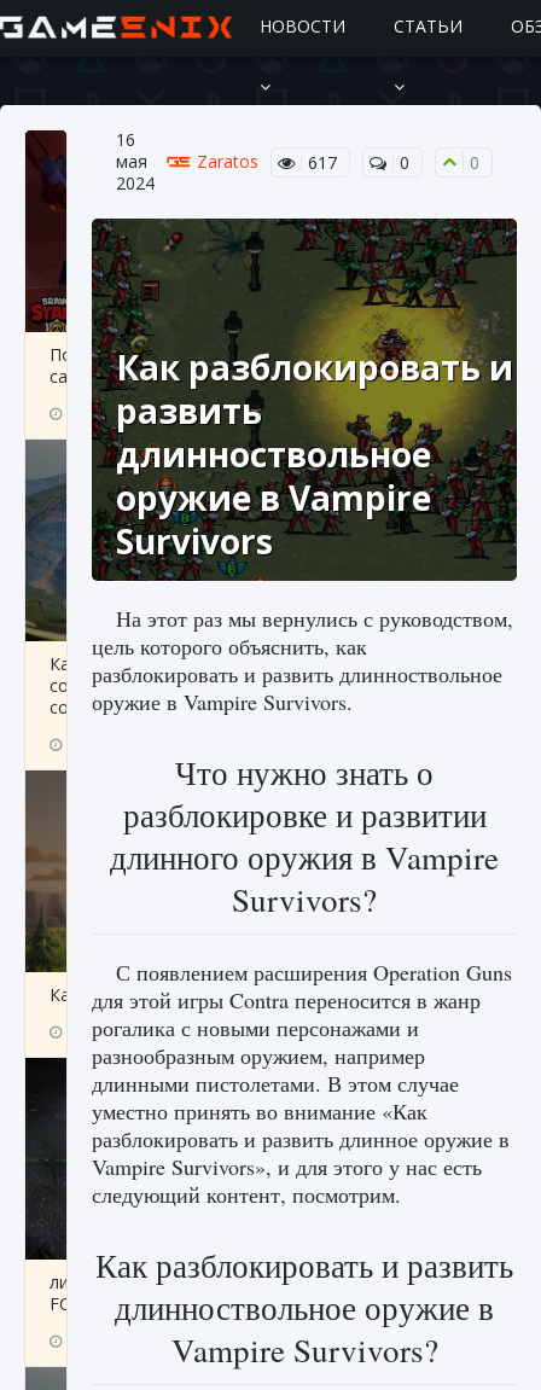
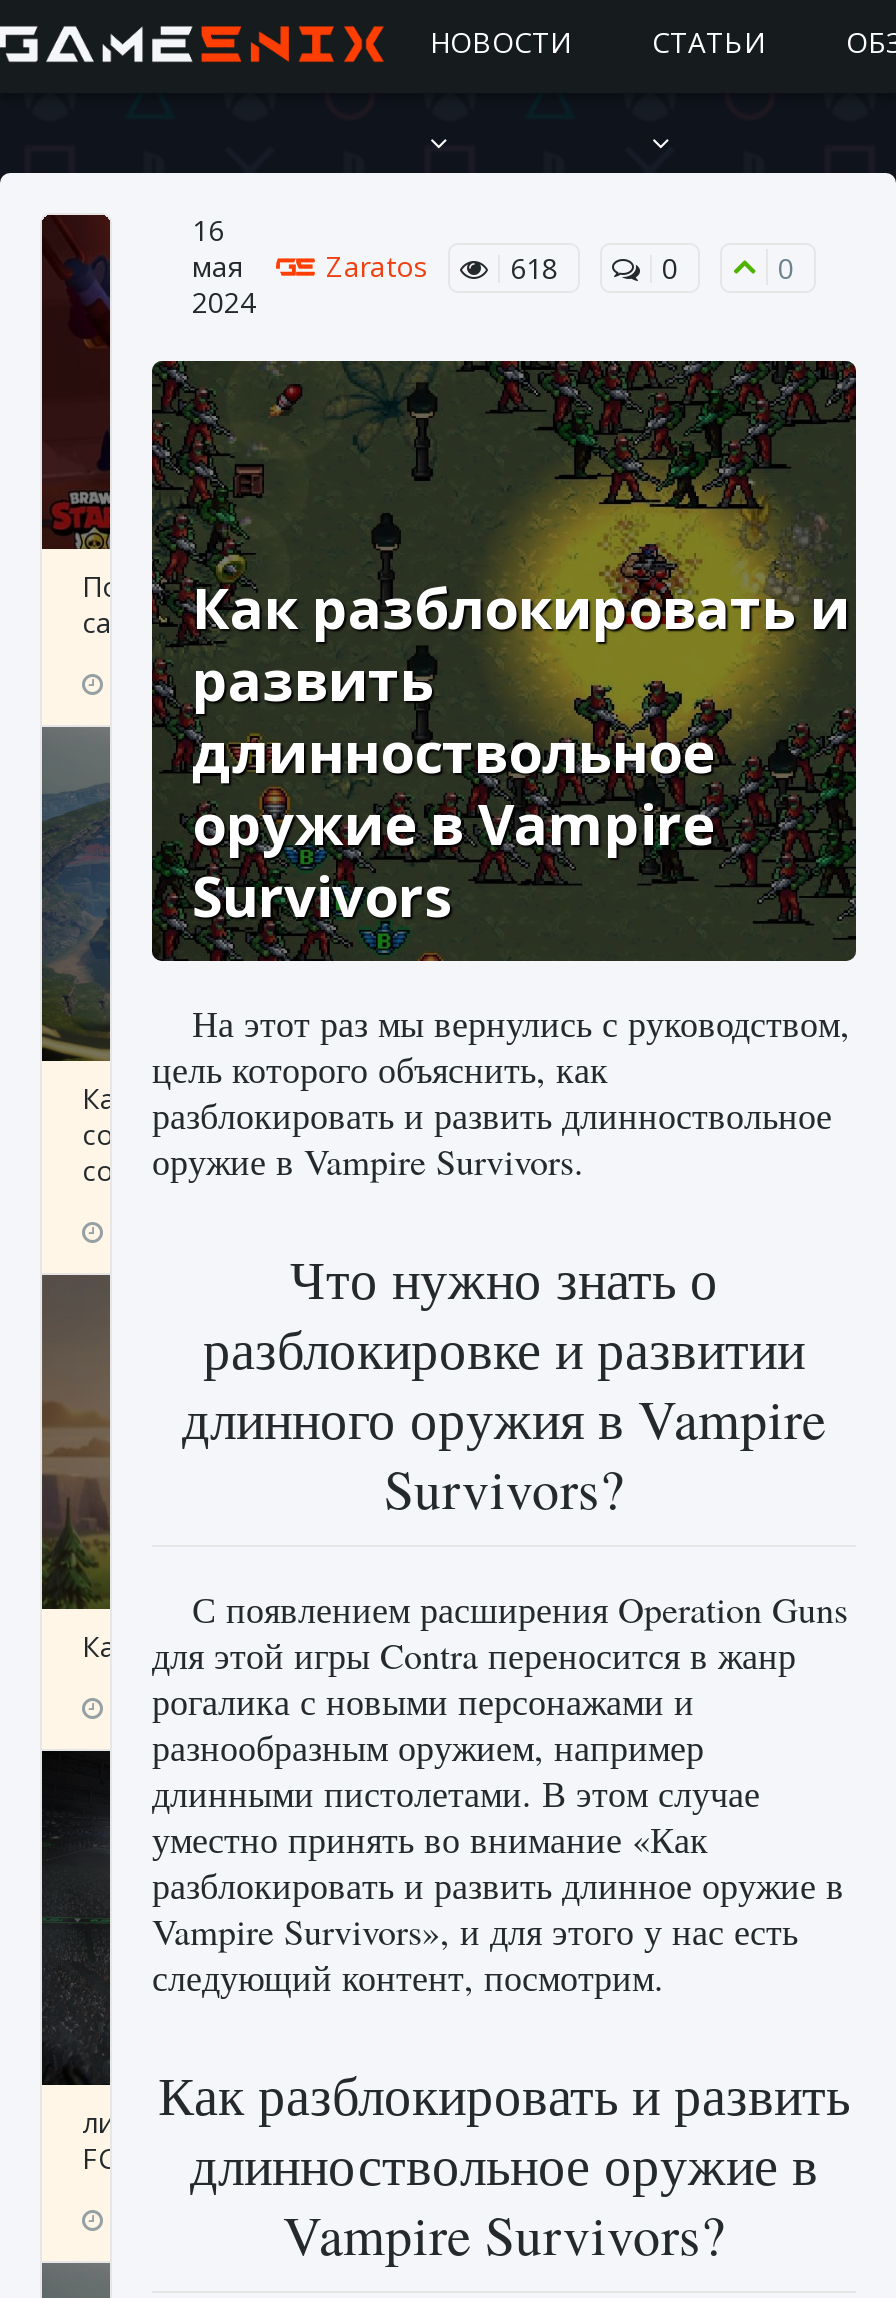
[308,150,337,173] 617 -> [510,248,558,286] 618

